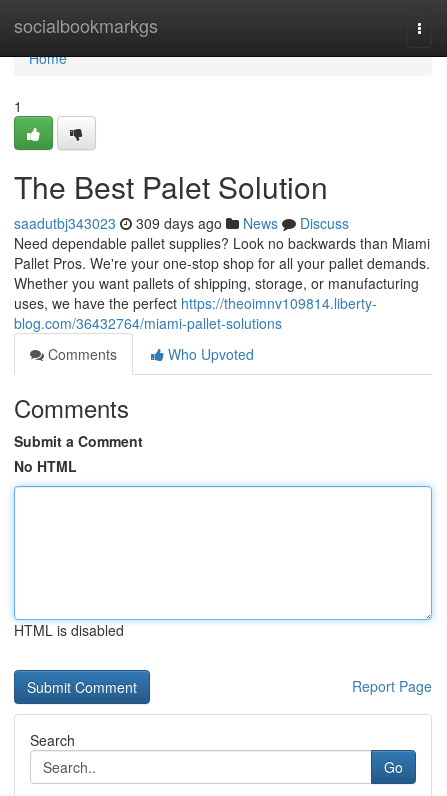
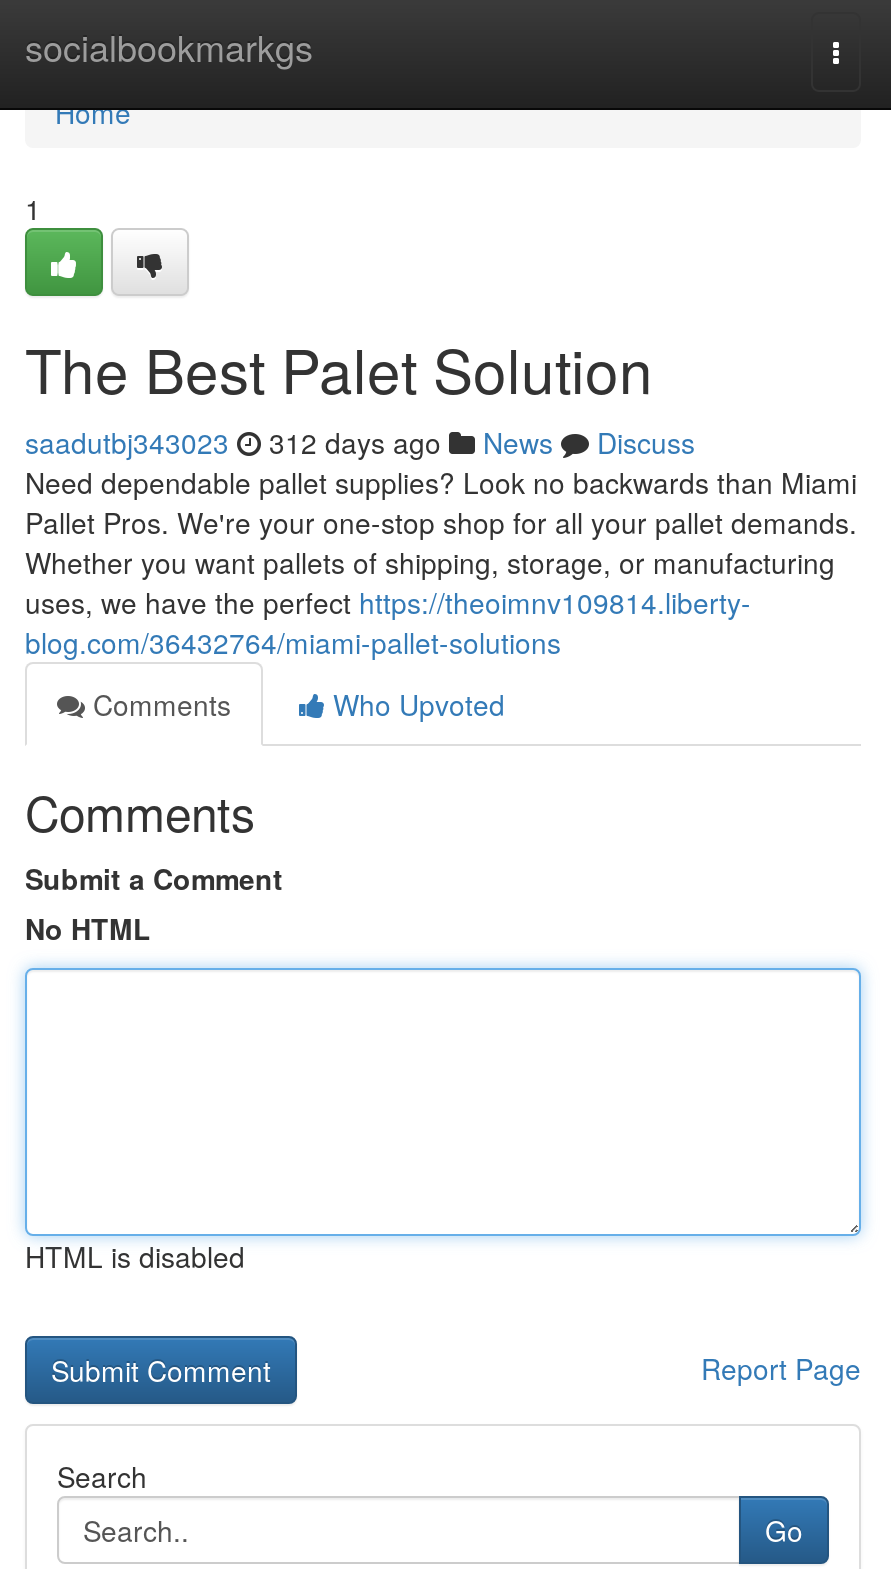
[14,213,349,233] saadutbj343023 309 days ago News Discuss -> [25,422,695,462] saadutbj343023 312 days ago News Discuss

